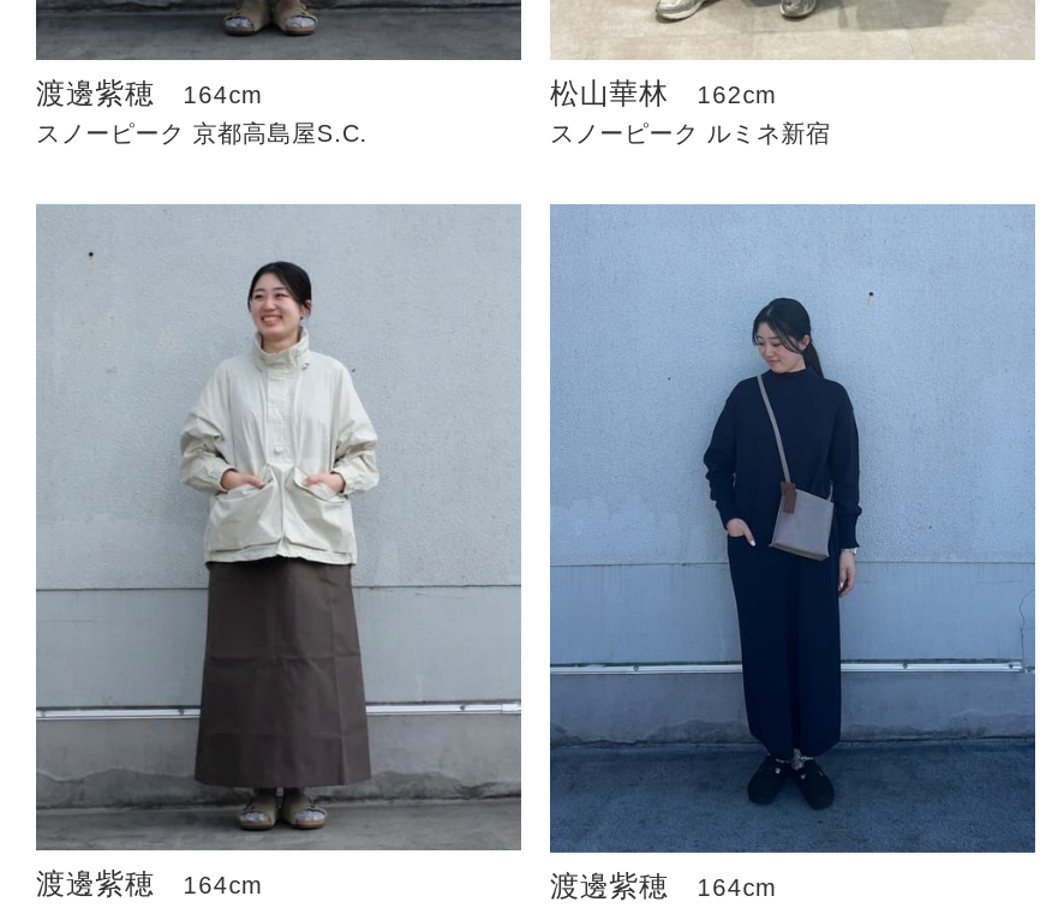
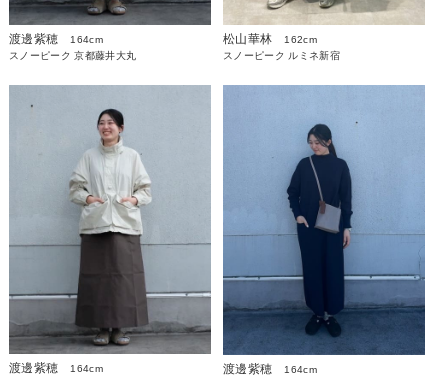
[36,119,368,146] スノーピーク 京都高島屋S.C. -> [9,50,136,61] スノーピーク 京都藤井大丸

